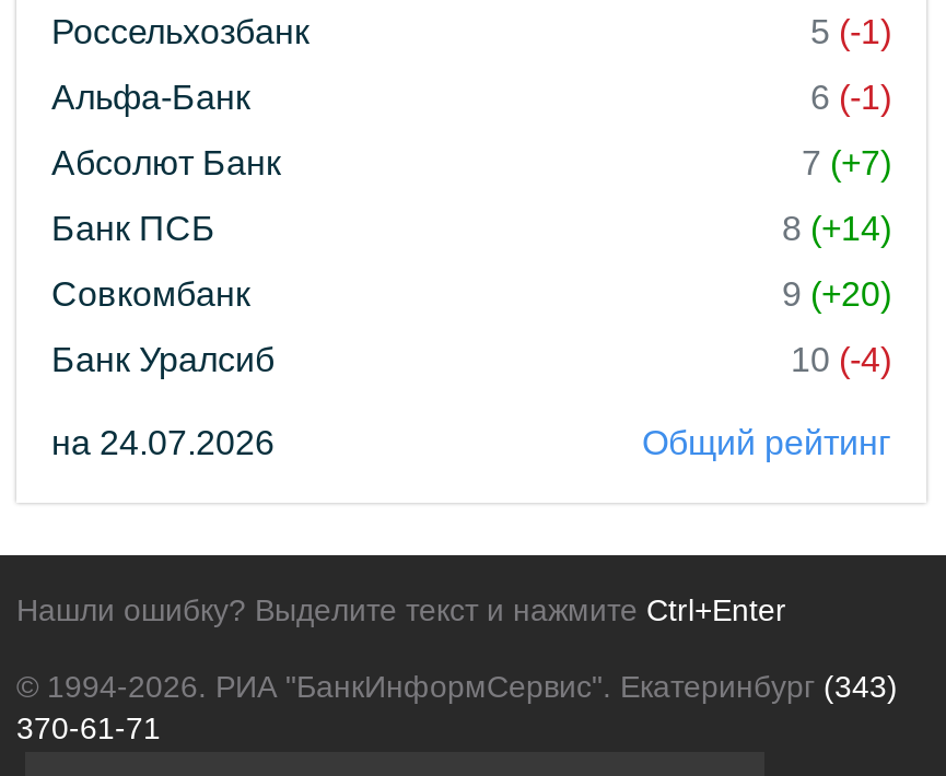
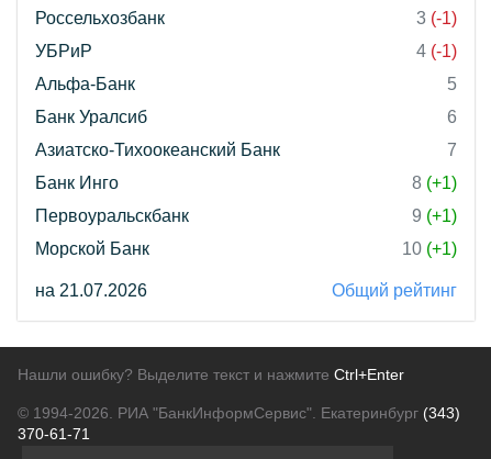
[810,13,891,50] 5 (-1) -> [35,9,457,60] 3 (-1) | УБРиР | 4 (-1)
[51,79,891,313] 6 (-1) | Абсолют Банк | 7 (+7) | Банк ПСБ | 8 (+14) | Совкомбанк | 9 (+20) -> [447,75,457,93] 5
[51,341,891,461] 10 (-4) | на 24.07.2026 -> [35,108,457,300] 6 | Азиатско-Тихоокеанский Банк | 7 | Банк Инго | 8 (+1) | Первоуральскбанк | 9 (+1) | Морской Банк | 10 (+1) | на 21.07.2026
moved [51,341,275,378] -> [35,108,147,126]: Банк Уралсиб

